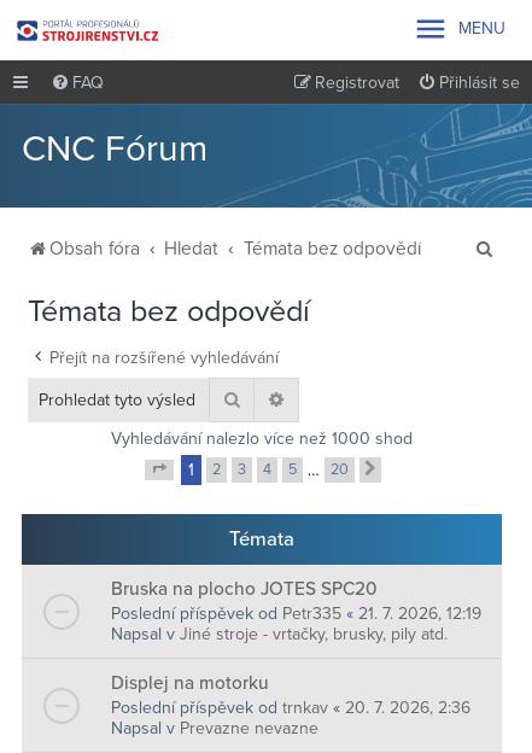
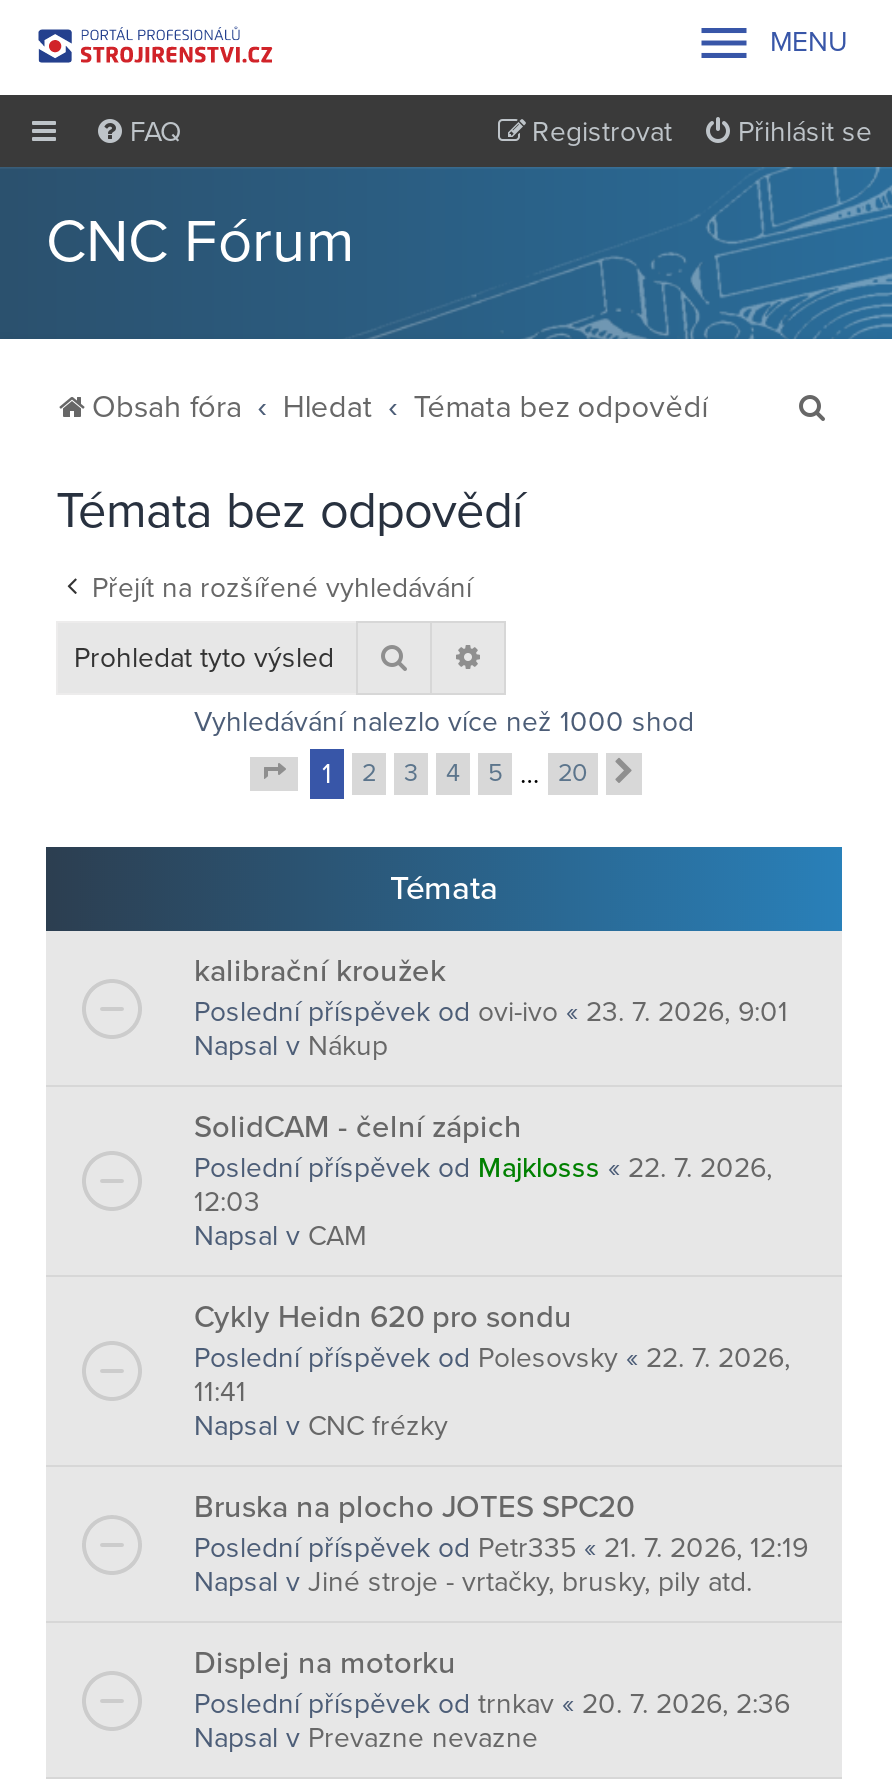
none -> [194,952,790,1442] kalibrační kroužek | Poslední příspěvek od ovi-ivo «23. 7. 2026, 9:01 | Napsal v Nákup | SolidCAM - čelní zápich | Poslední příspěvek od Majklosss «22. 7. 2026, | 12:03 | Napsal v CAM | Cykly Heidn 620 pro sondu | Poslední příspěvek od Polesovsky «22. 7. 2026, | 11:41 | Napsal v CNC frézky

